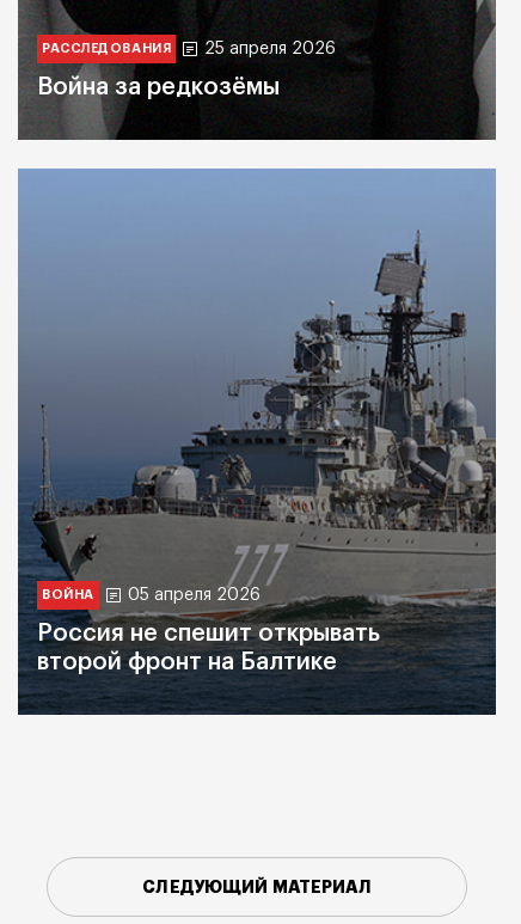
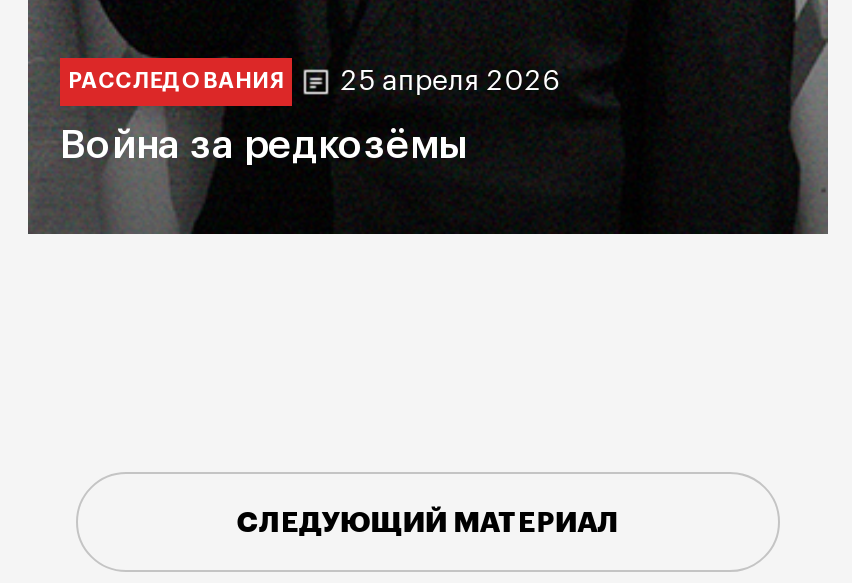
[17,167,496,715] [image] | ВОЙНА | 05 апреля 2026 | Россия не спешит открывать | второй фронт на Балтике -> none

